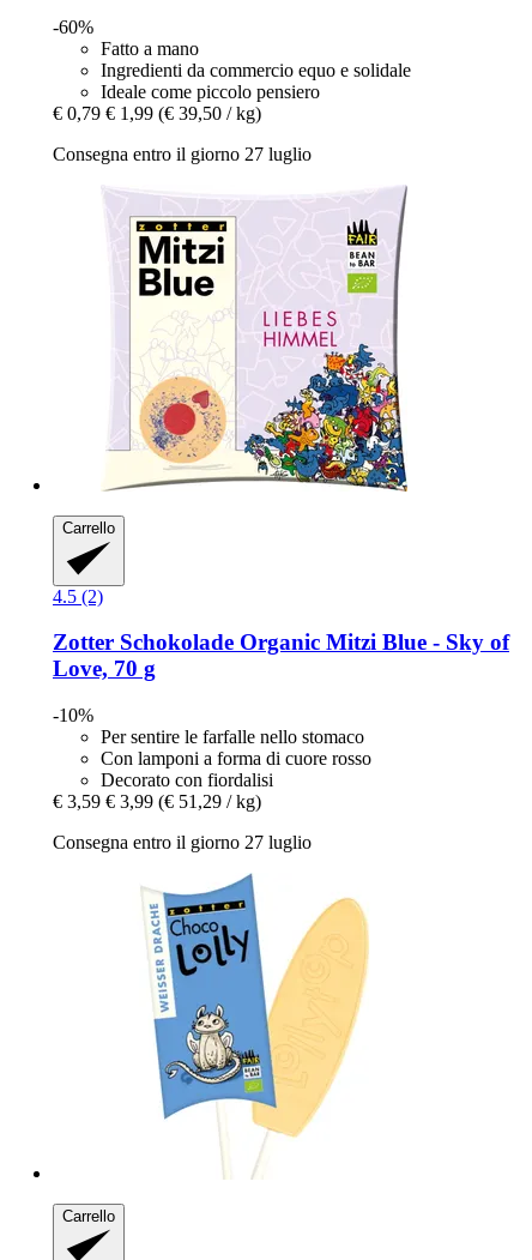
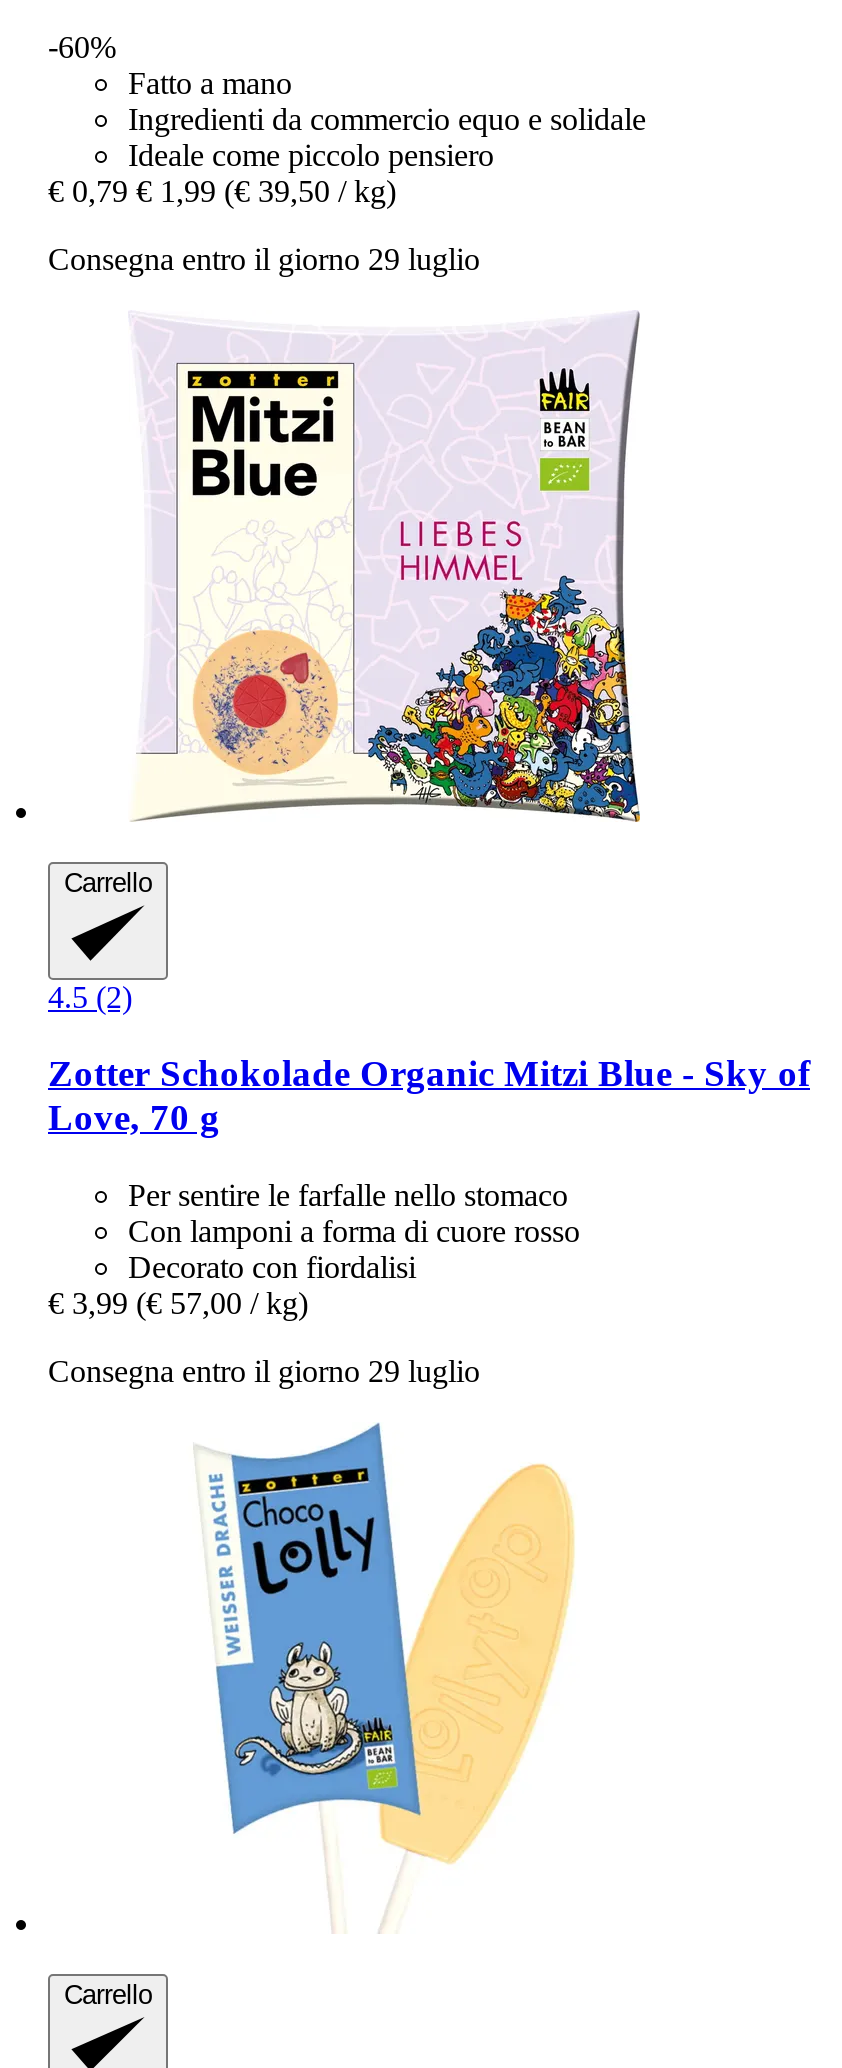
[53,144,312,164] Consegna entro il giorno 27 luglio -> [48,242,480,276] Consegna entro il giorno 29 luglio
[53,705,93,725] -10% -> none
[53,791,261,812] € 3,59 € 3,99 (€ 51,29 / kg) -> [48,1286,308,1320] € 3,99 (€ 57,00 / kg)
[53,832,312,852] Consegna entro il giorno 27 luglio -> [48,1354,480,1388] Consegna entro il giorno 29 luglio

